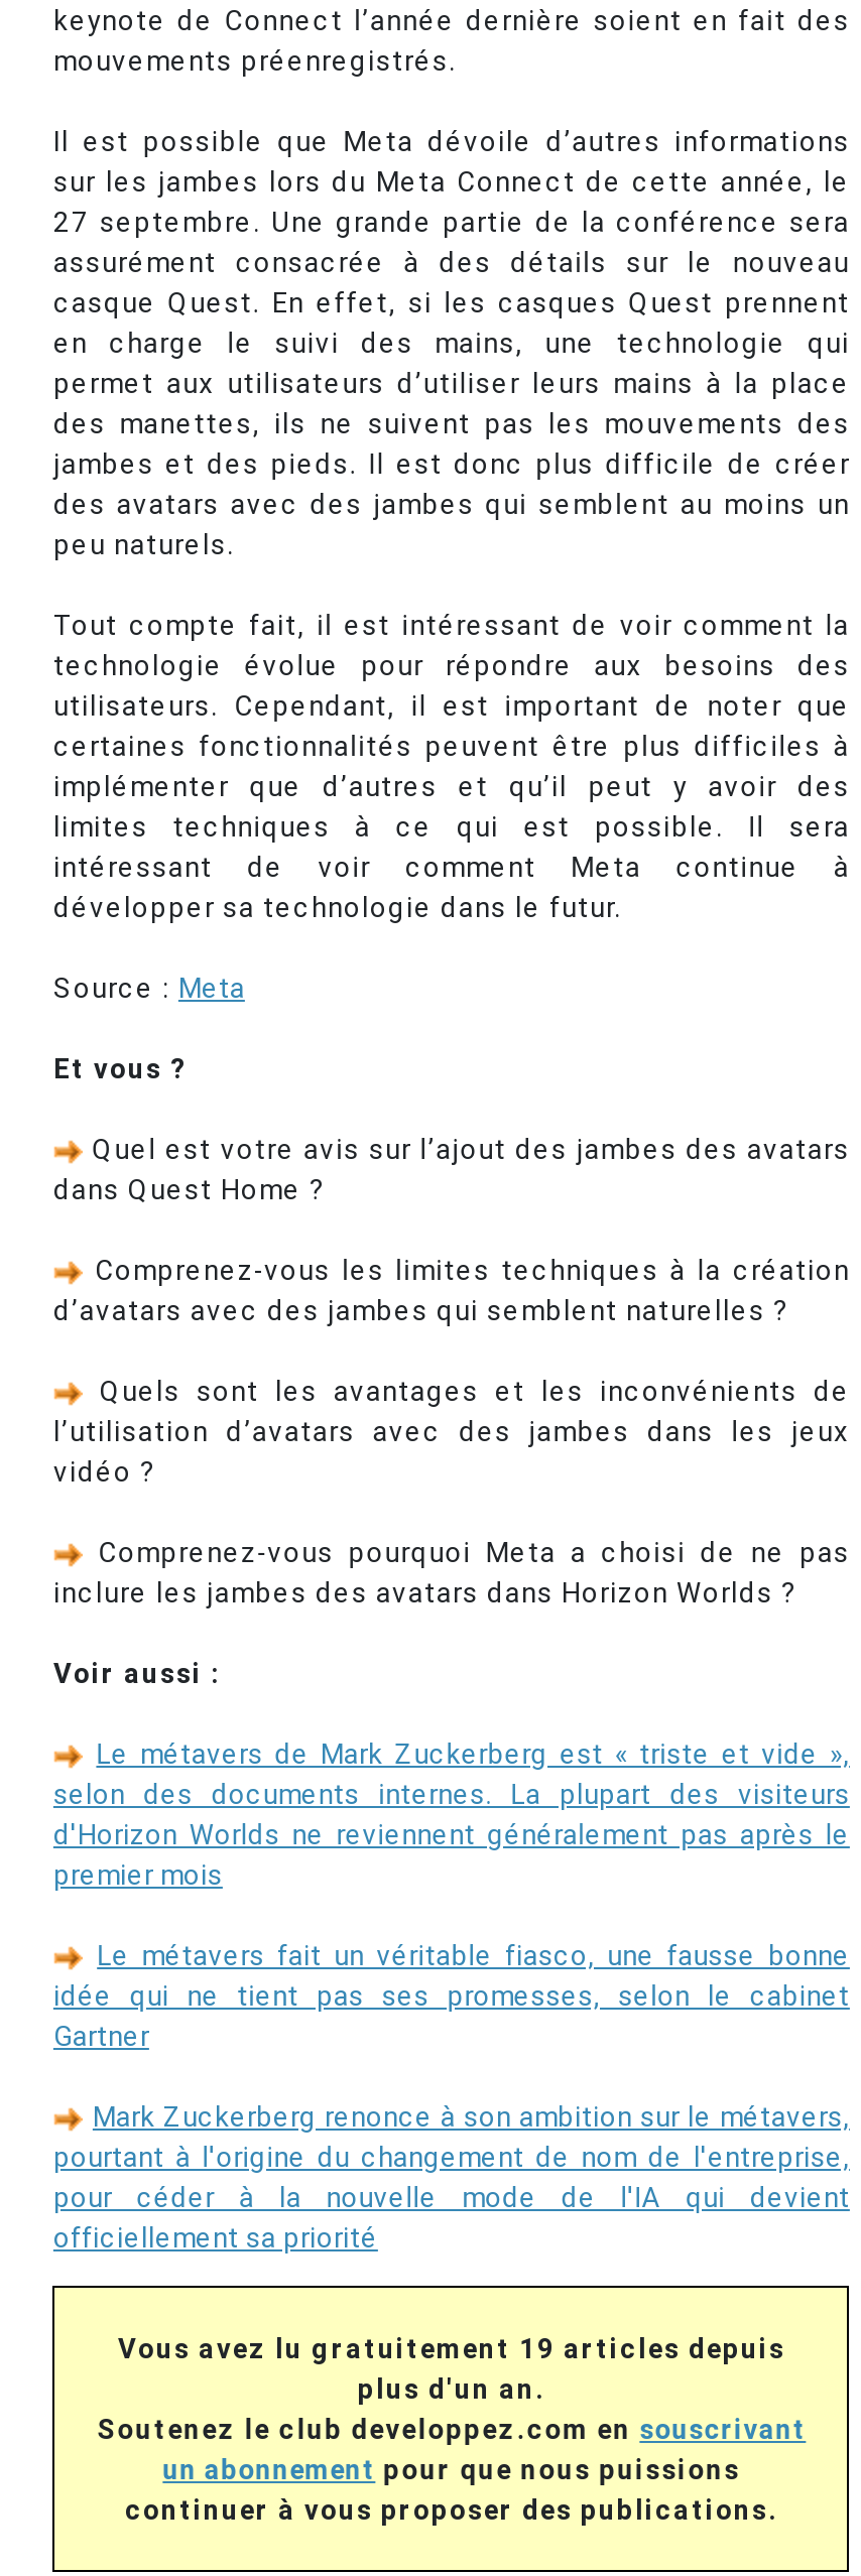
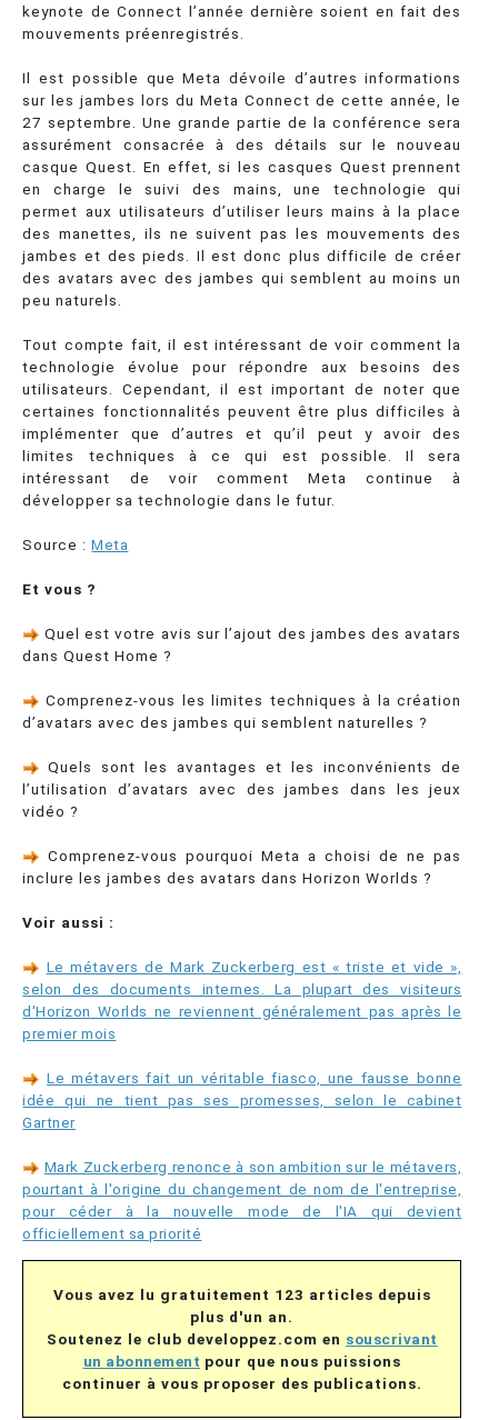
[118,2332,785,2364] Vous avez lu gratuitement 19 articles depuis -> [53,1285,431,1303] Vous avez lu gratuitement 123 articles depuis

